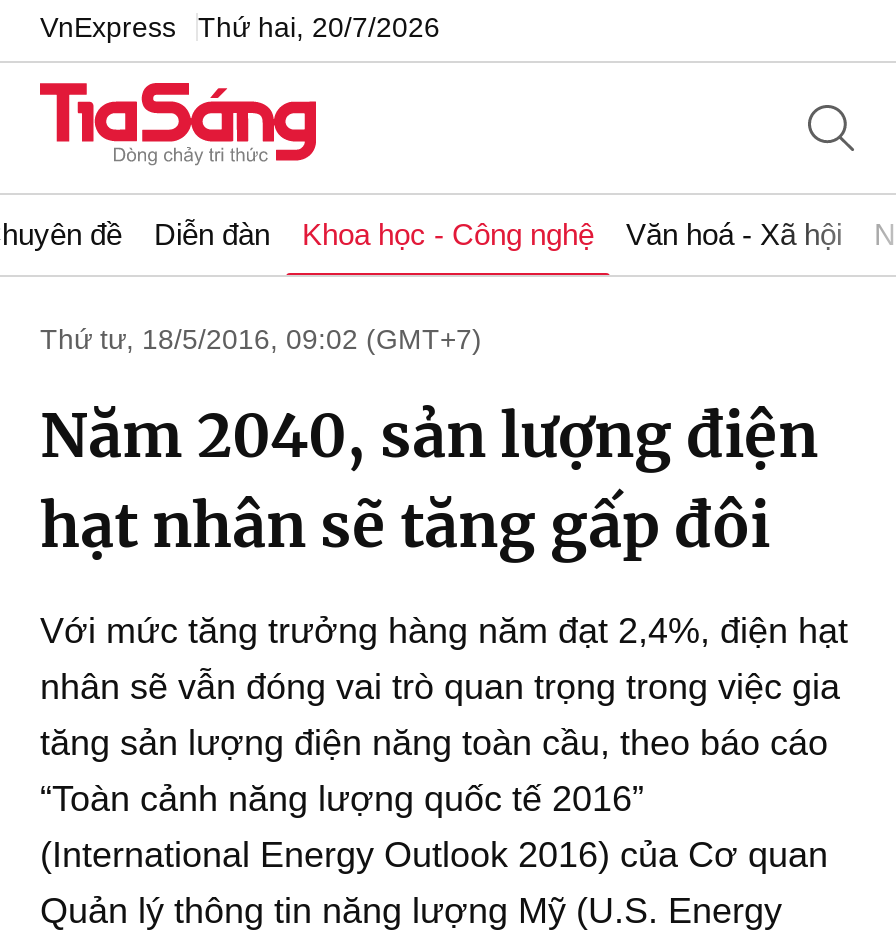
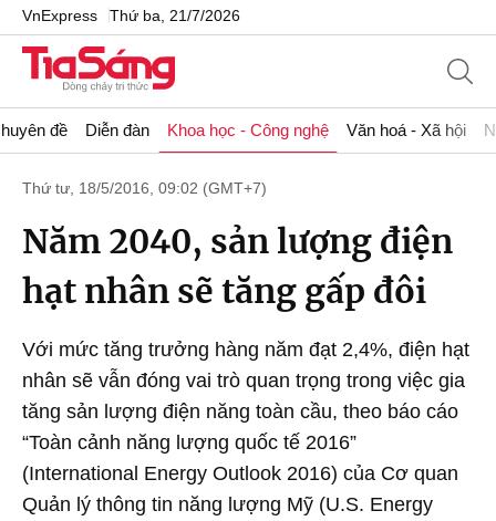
[40,10,440,42] VnExpress Thứ hai, 20/7/2026 -> [22,6,240,24] VnExpress Thứ ba, 21/7/2026

